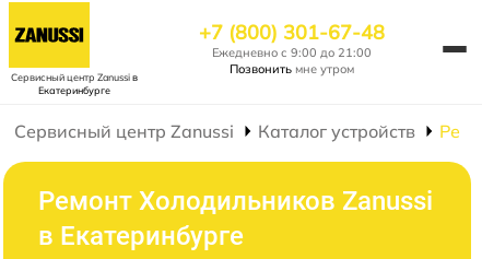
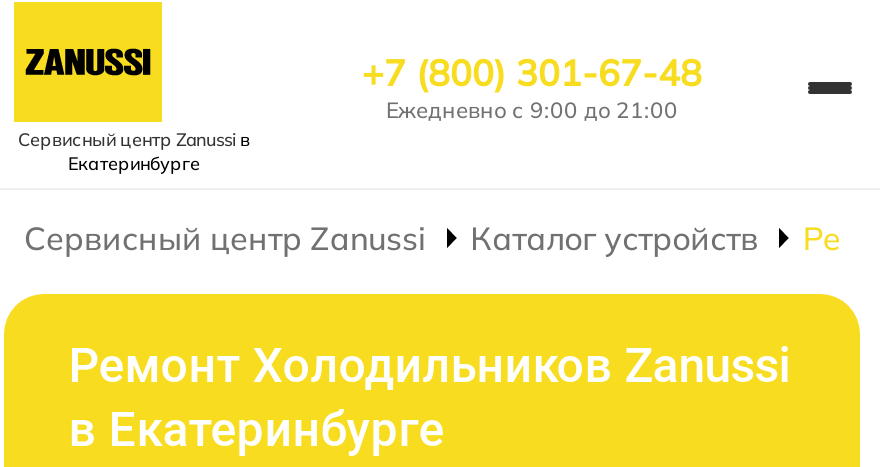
[230,61,354,76] Позвонить мне утром -> none

